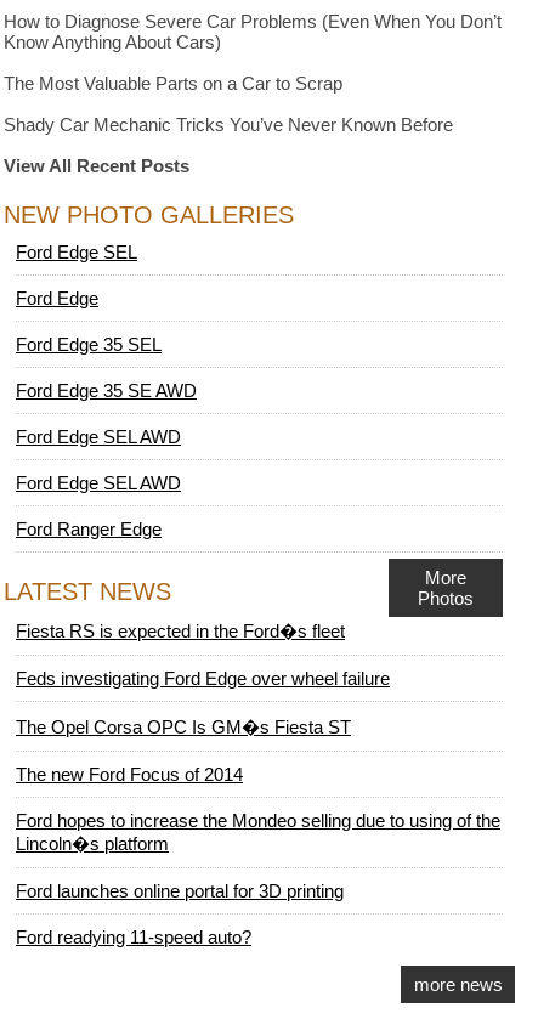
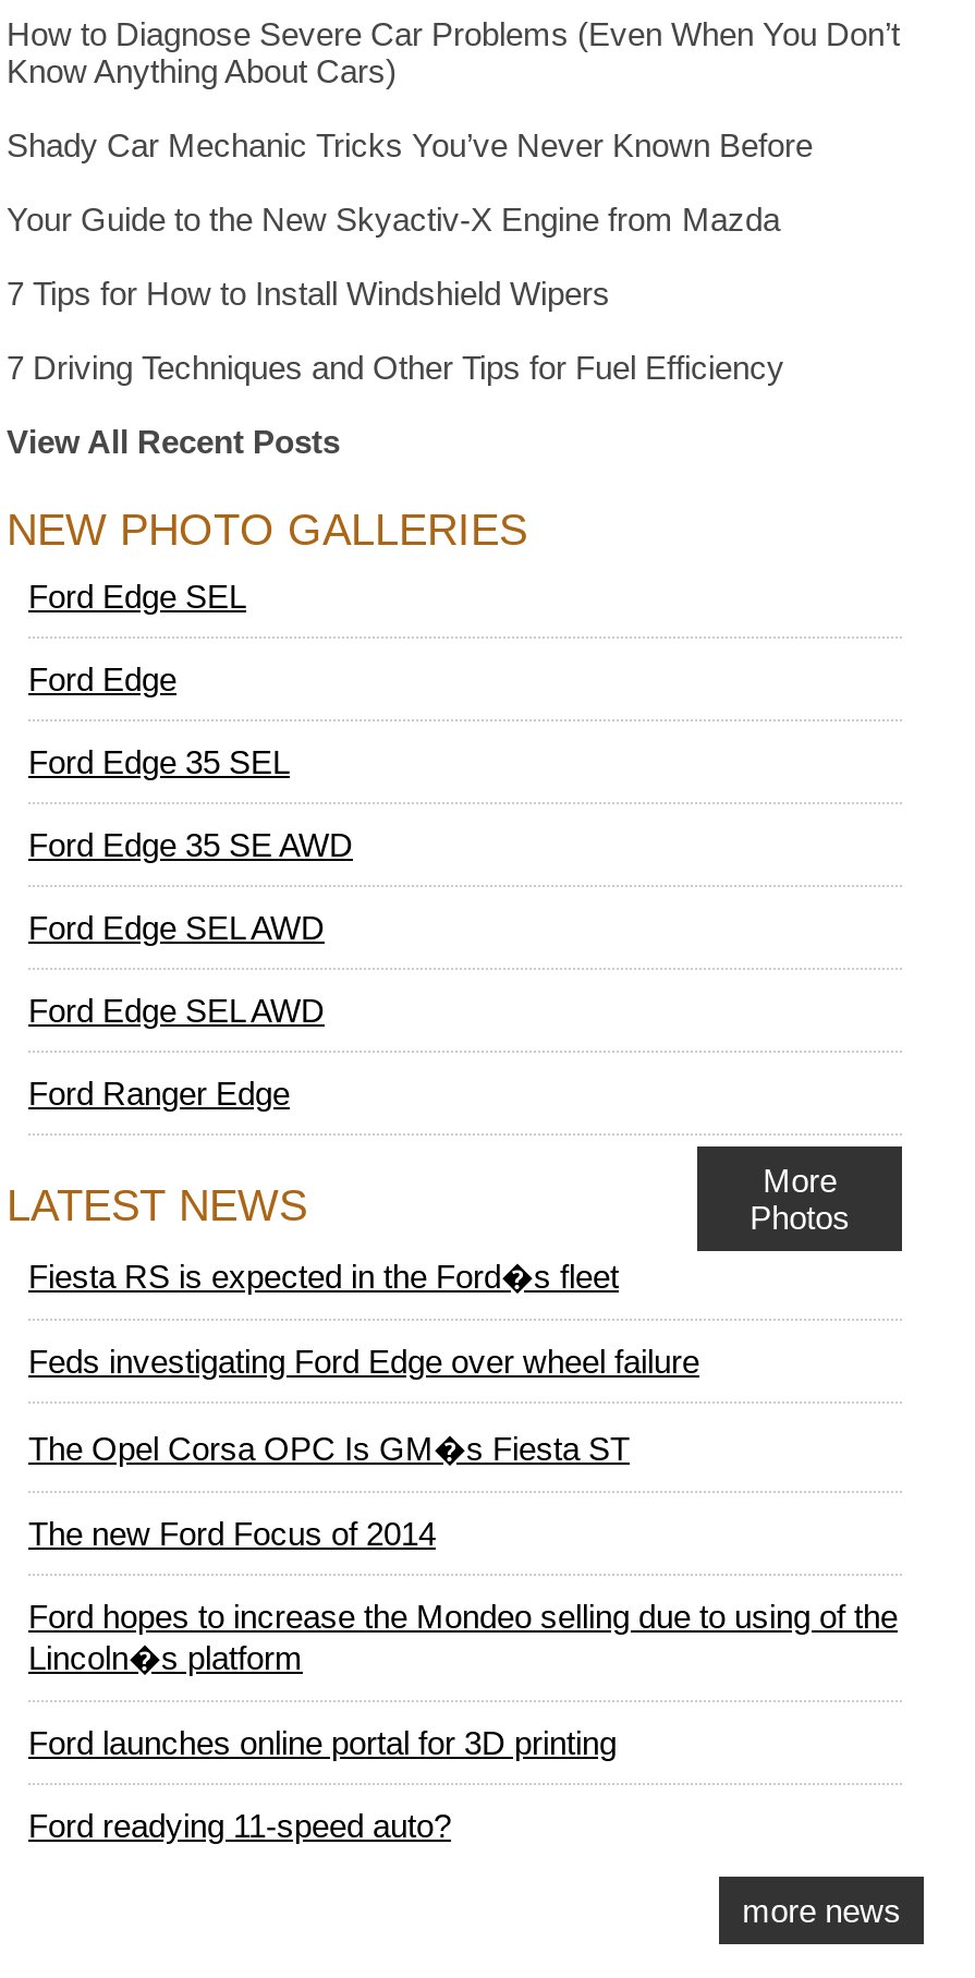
[4,73,342,93] The Most Valuable Parts on a Car to Scrap -> none
moved [4,114,453,134] -> [7,126,813,163]: Shady Car Mechanic Tricks You’ve Never Known Before
none -> [7,200,784,385] Your Guide to the New Skyactiv-X Engine from Mazda | 7 Tips for How to Install Windshield Wipers | 7 Driving Techniques and Other Tips for Fuel Efficiency

